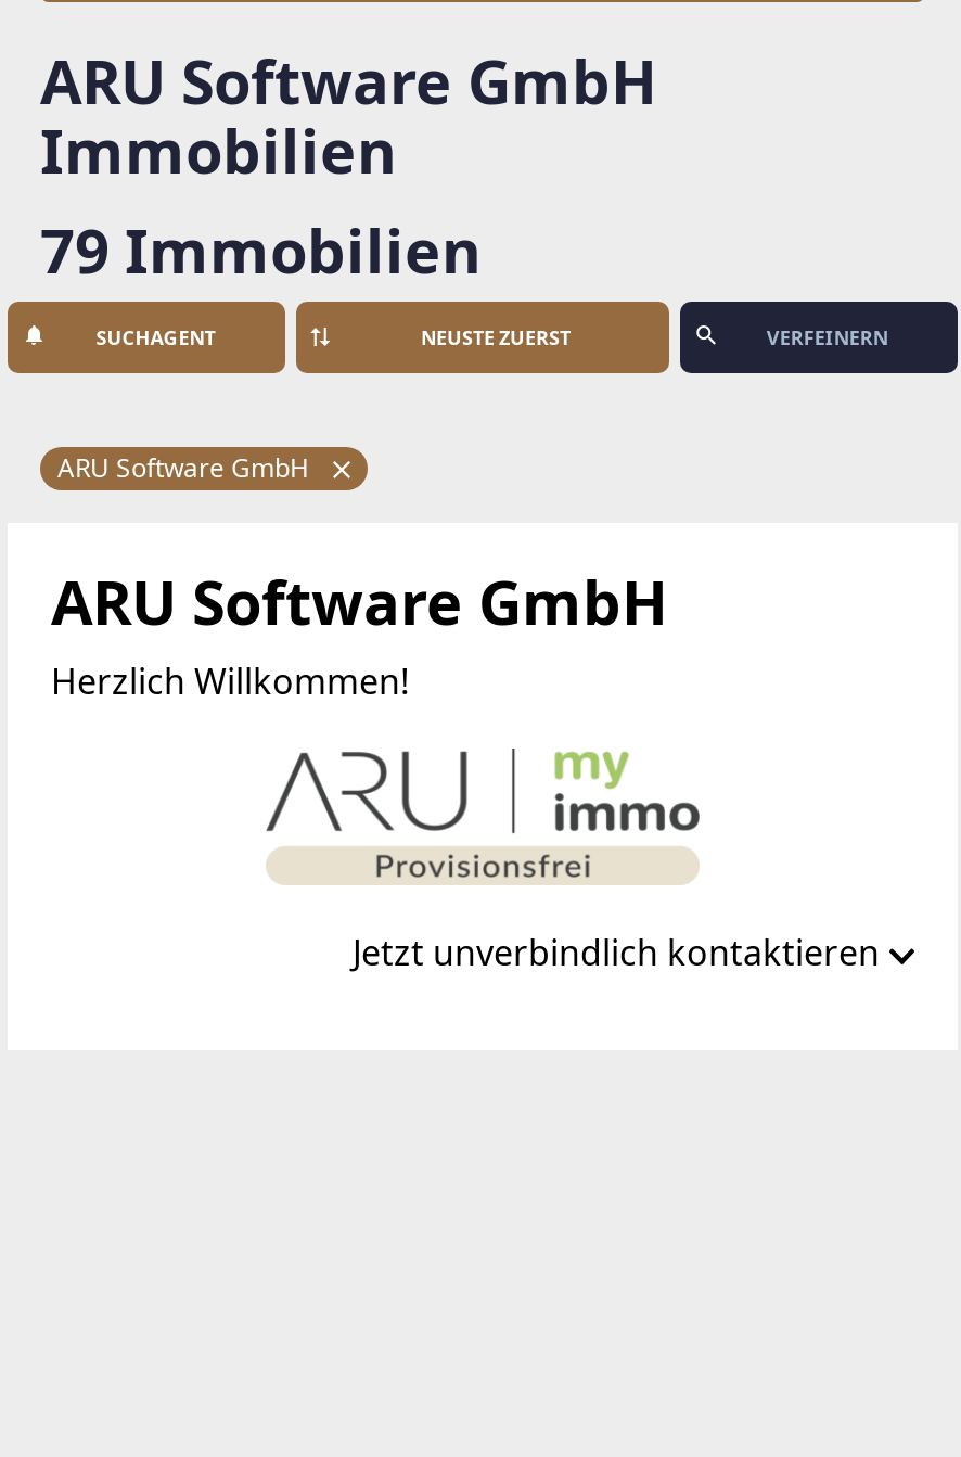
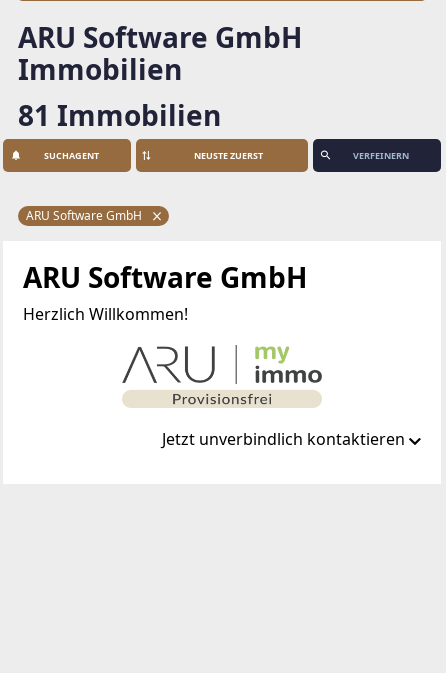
[40,207,480,290] 79 Immobilien -> [18,95,221,133] 81 Immobilien

